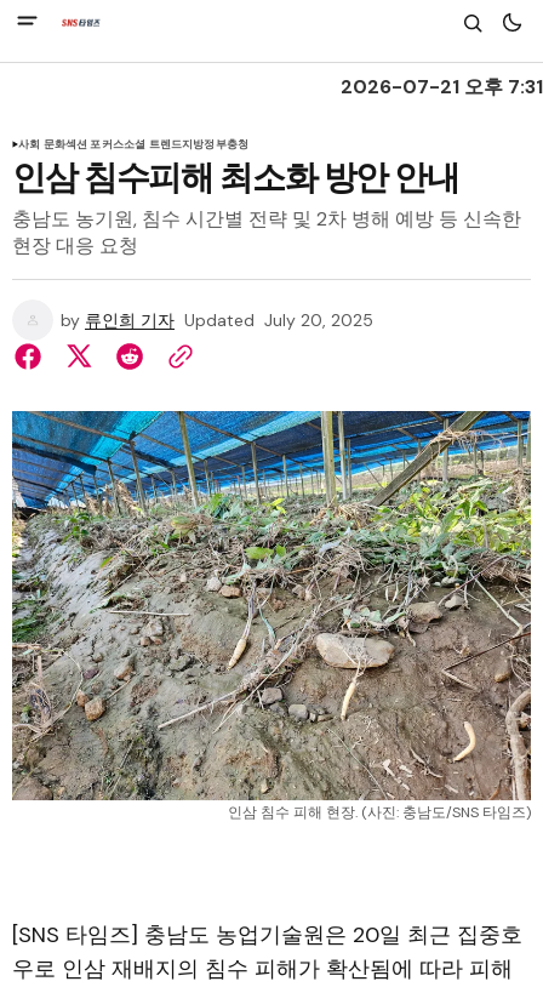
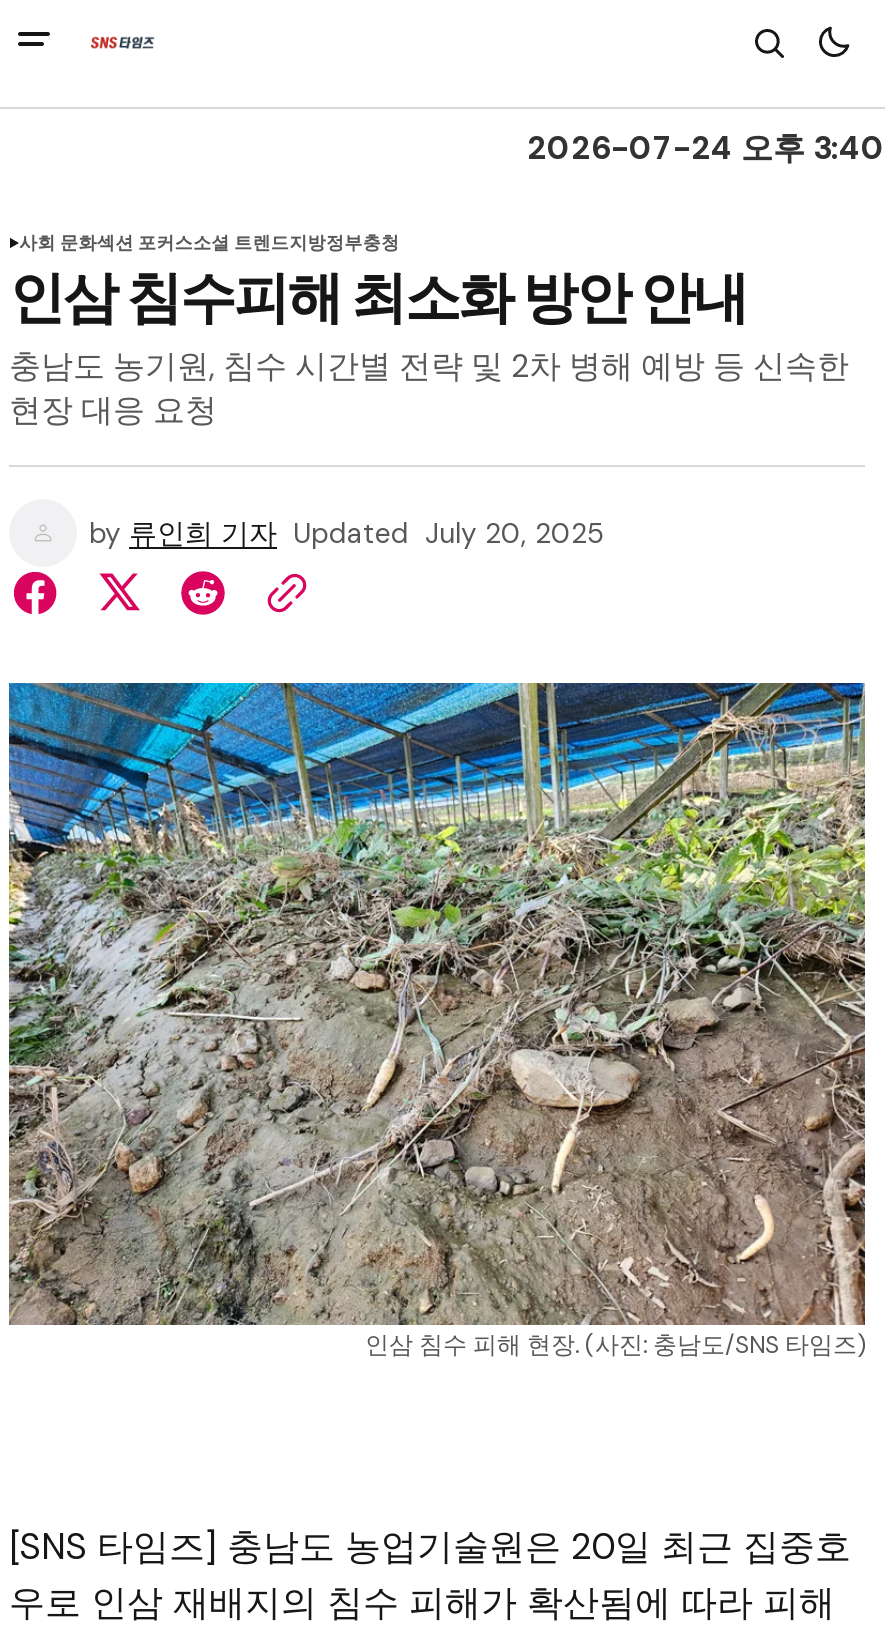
[341,74,543,99] 2026-07-21 오후 7:31 -> [527,127,885,169] 2026-07-24 오후 3:40

